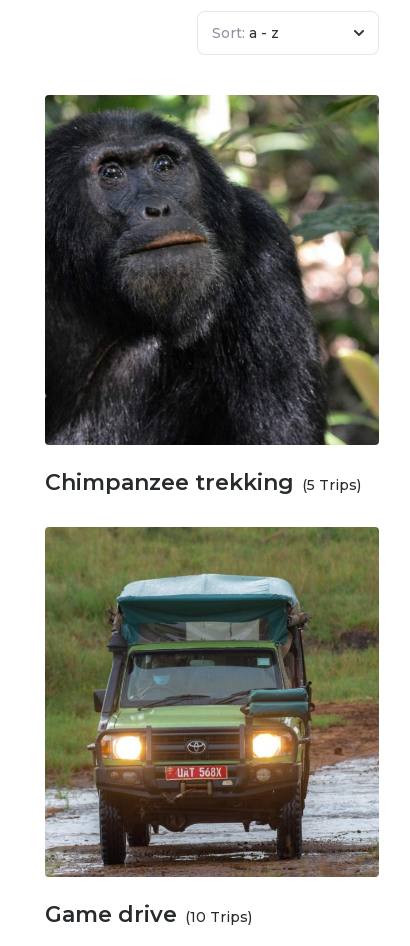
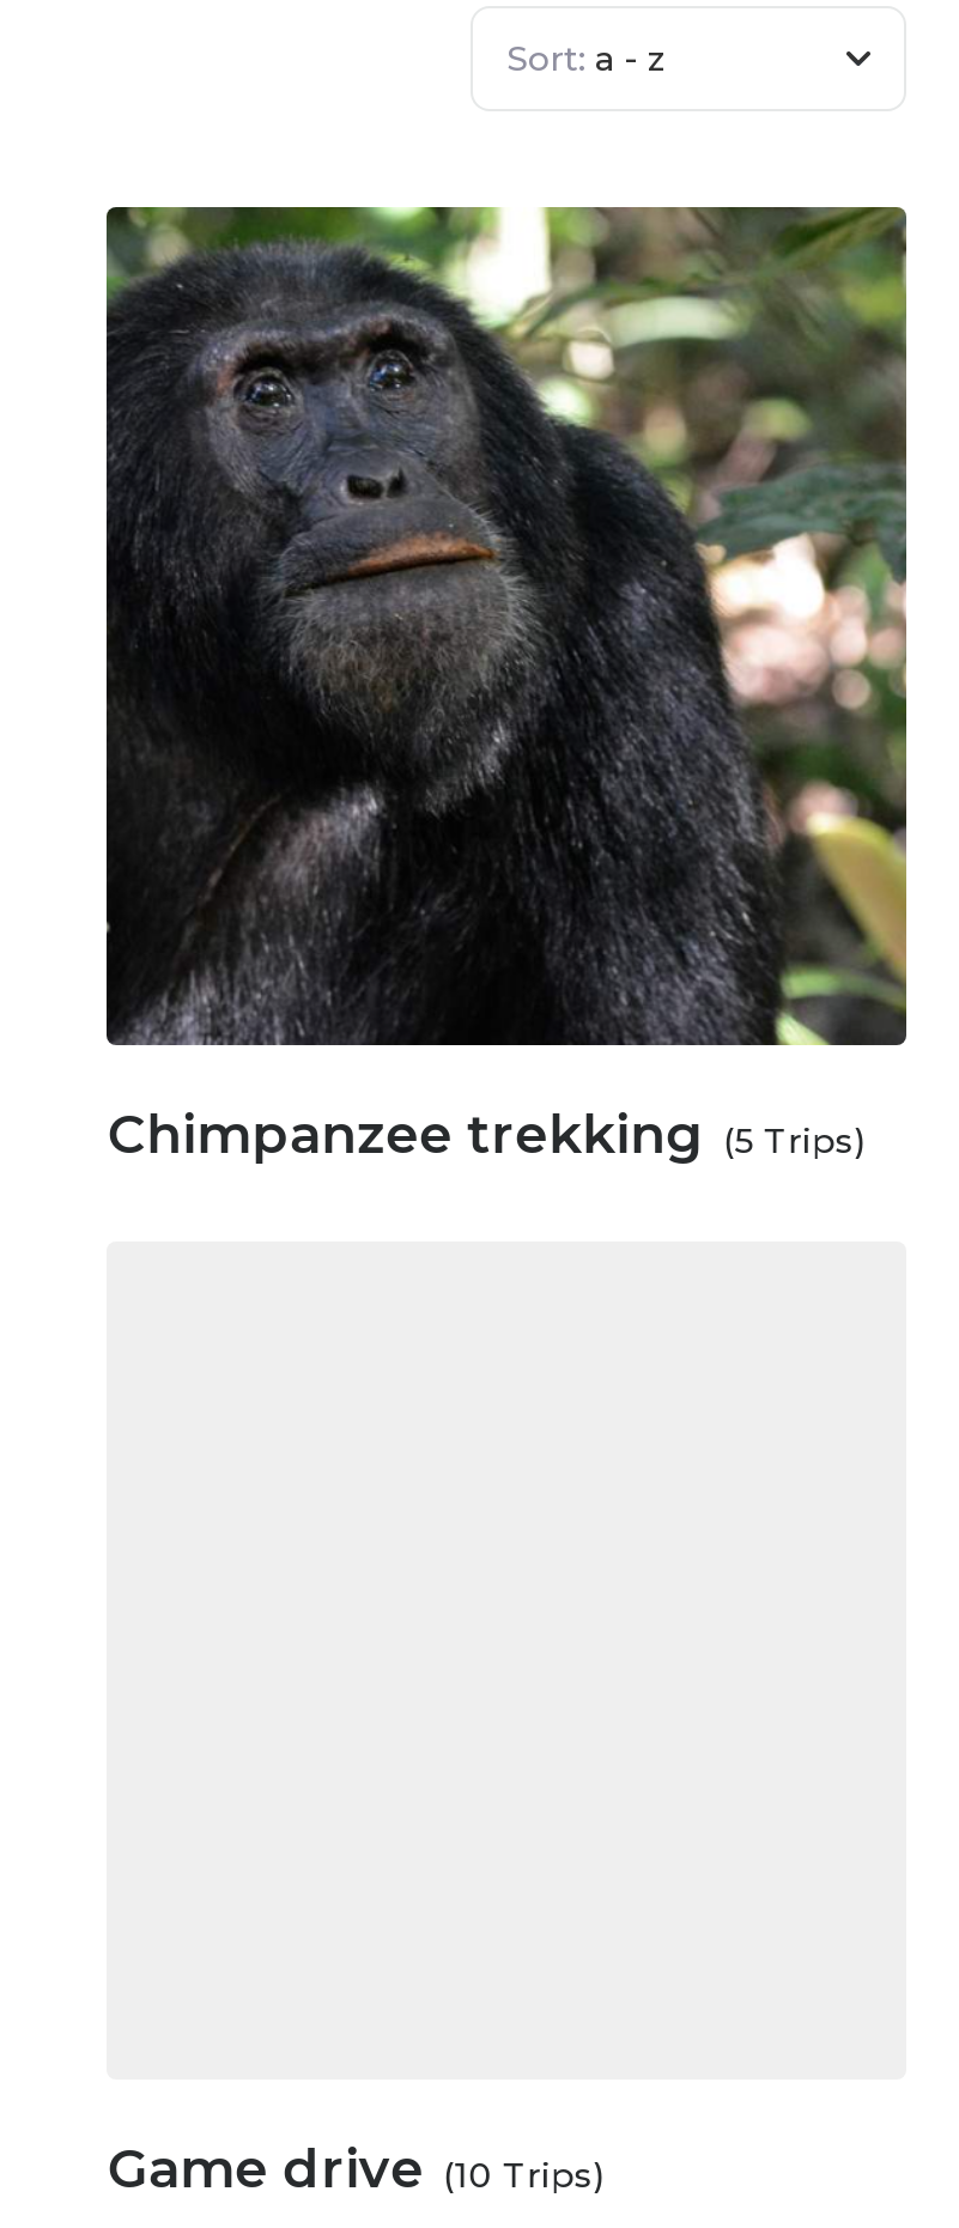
[44,526,380,878] [image] -> none

